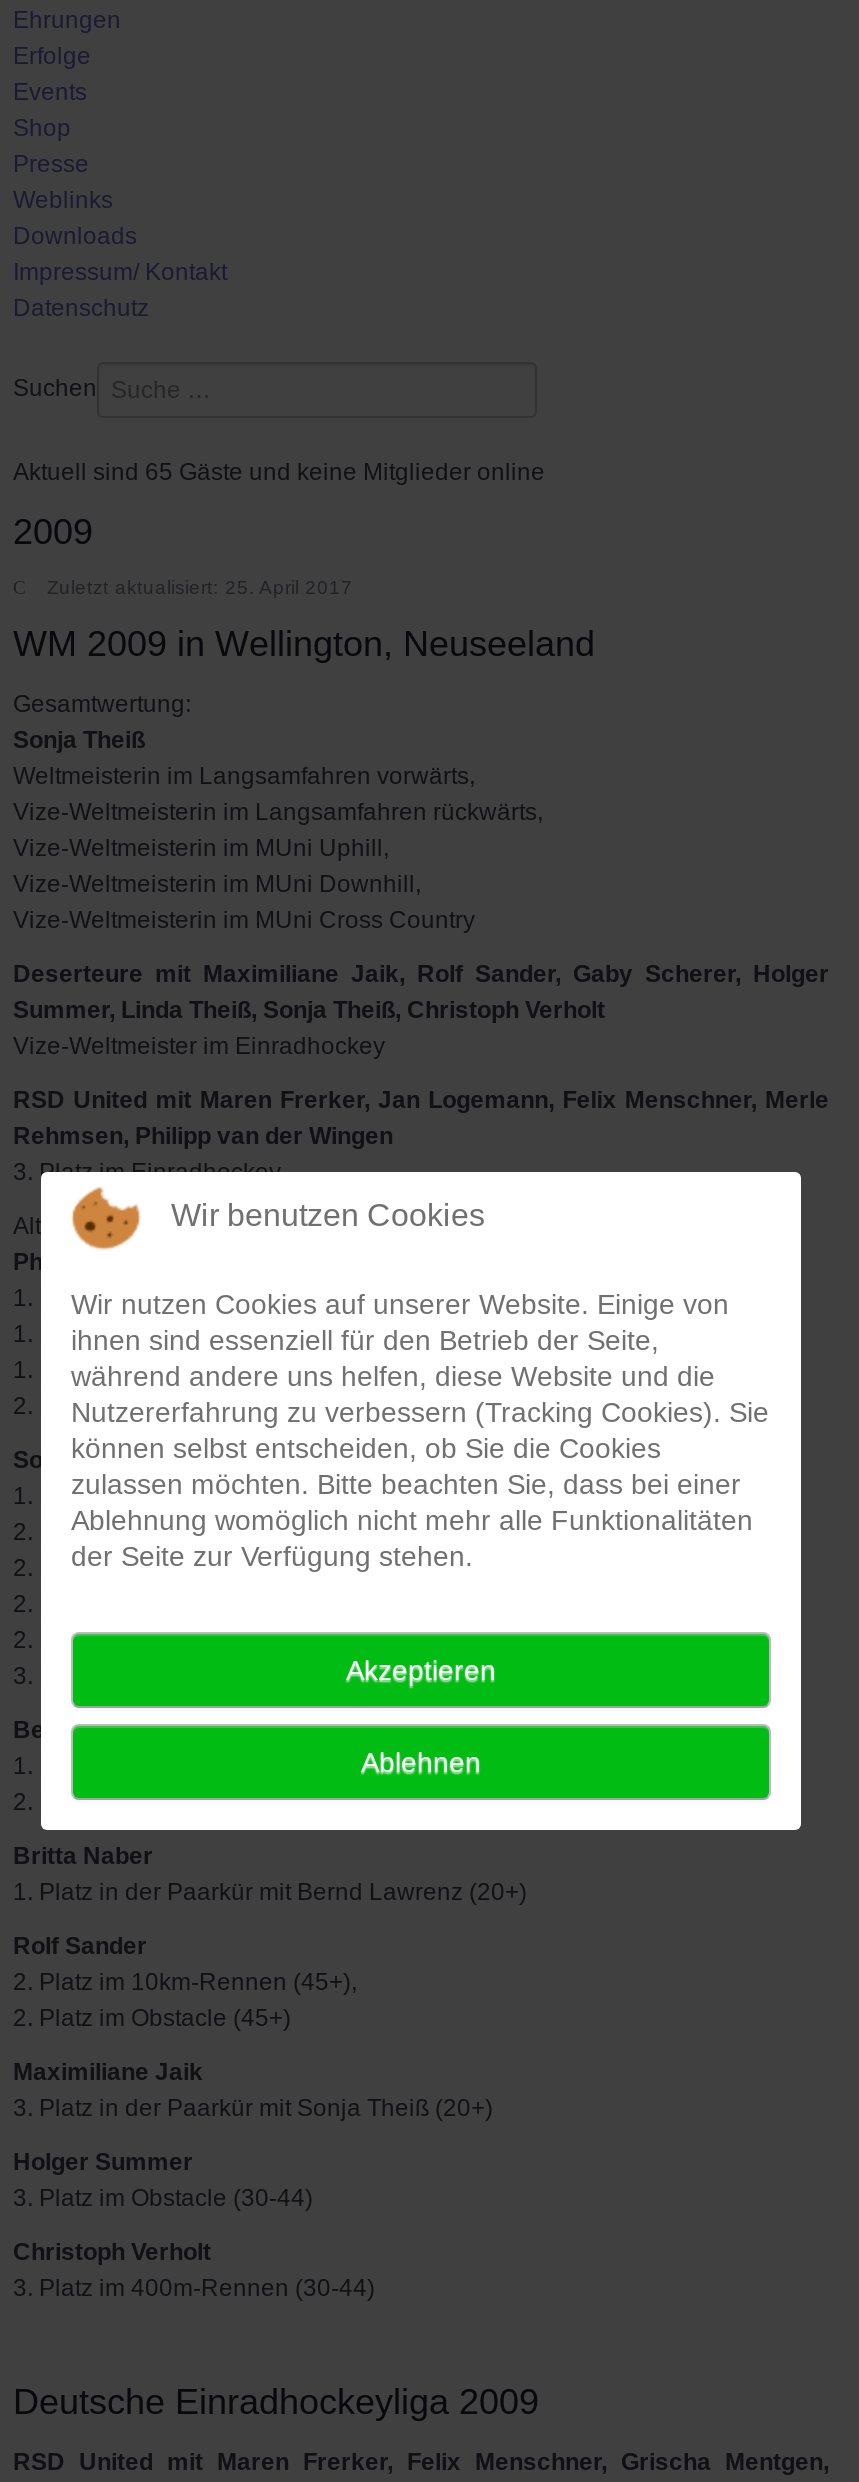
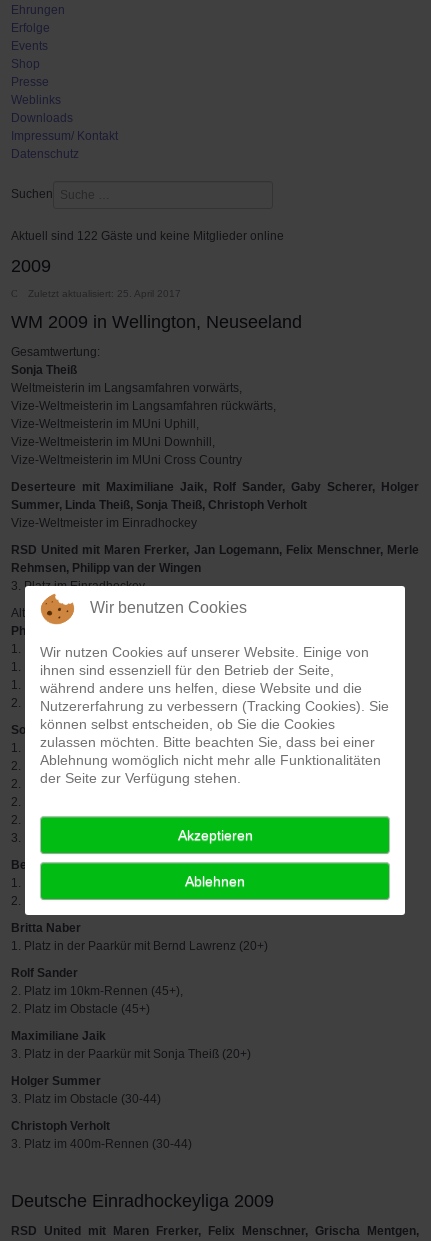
[13,458,545,486] Aktuell sind 65 Gäste und keine Mitglieder online -> [11,229,284,243] Aktuell sind 122 Gäste und keine Mitglieder online

